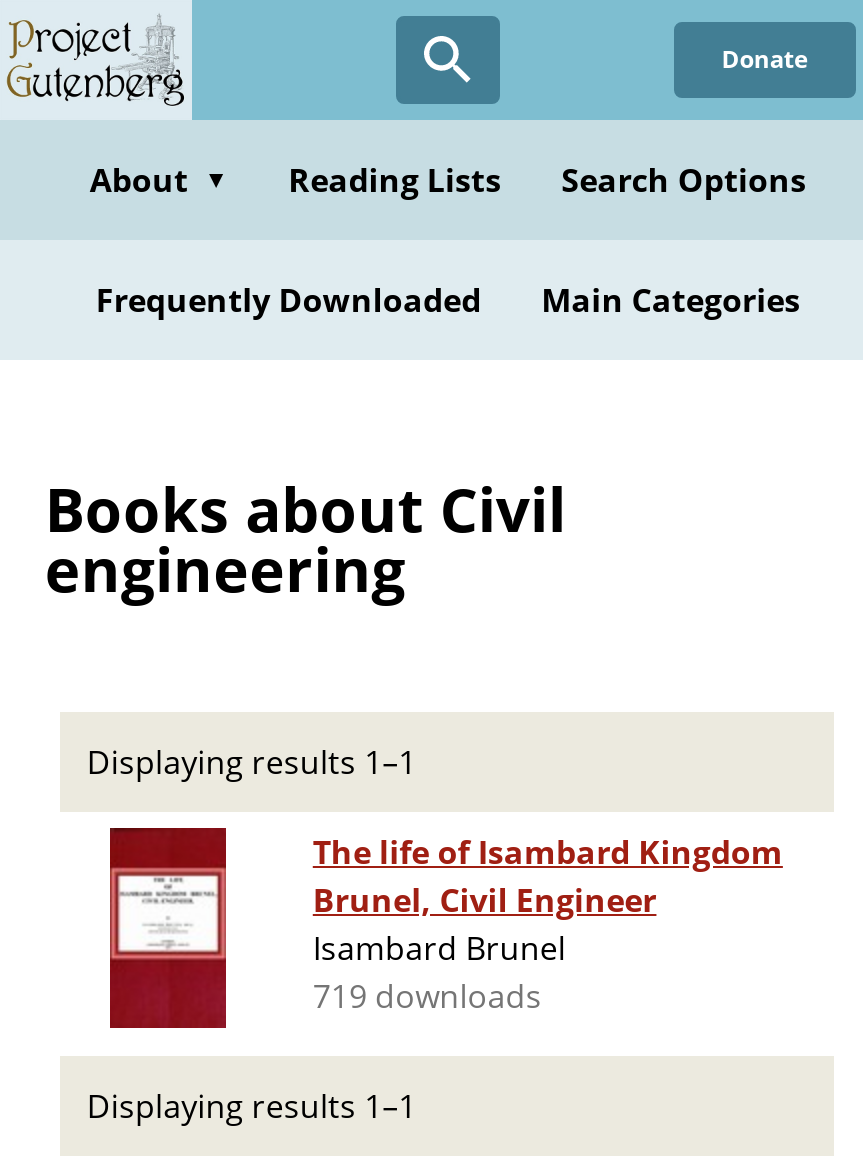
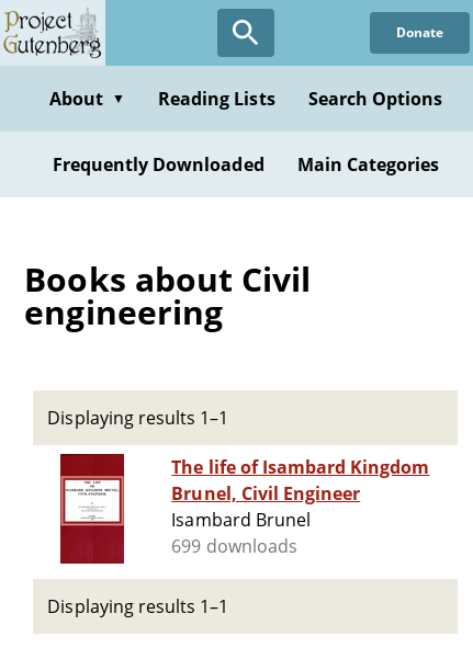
[313,974,542,1018] 719 downloads -> [172,534,297,558] 699 downloads

